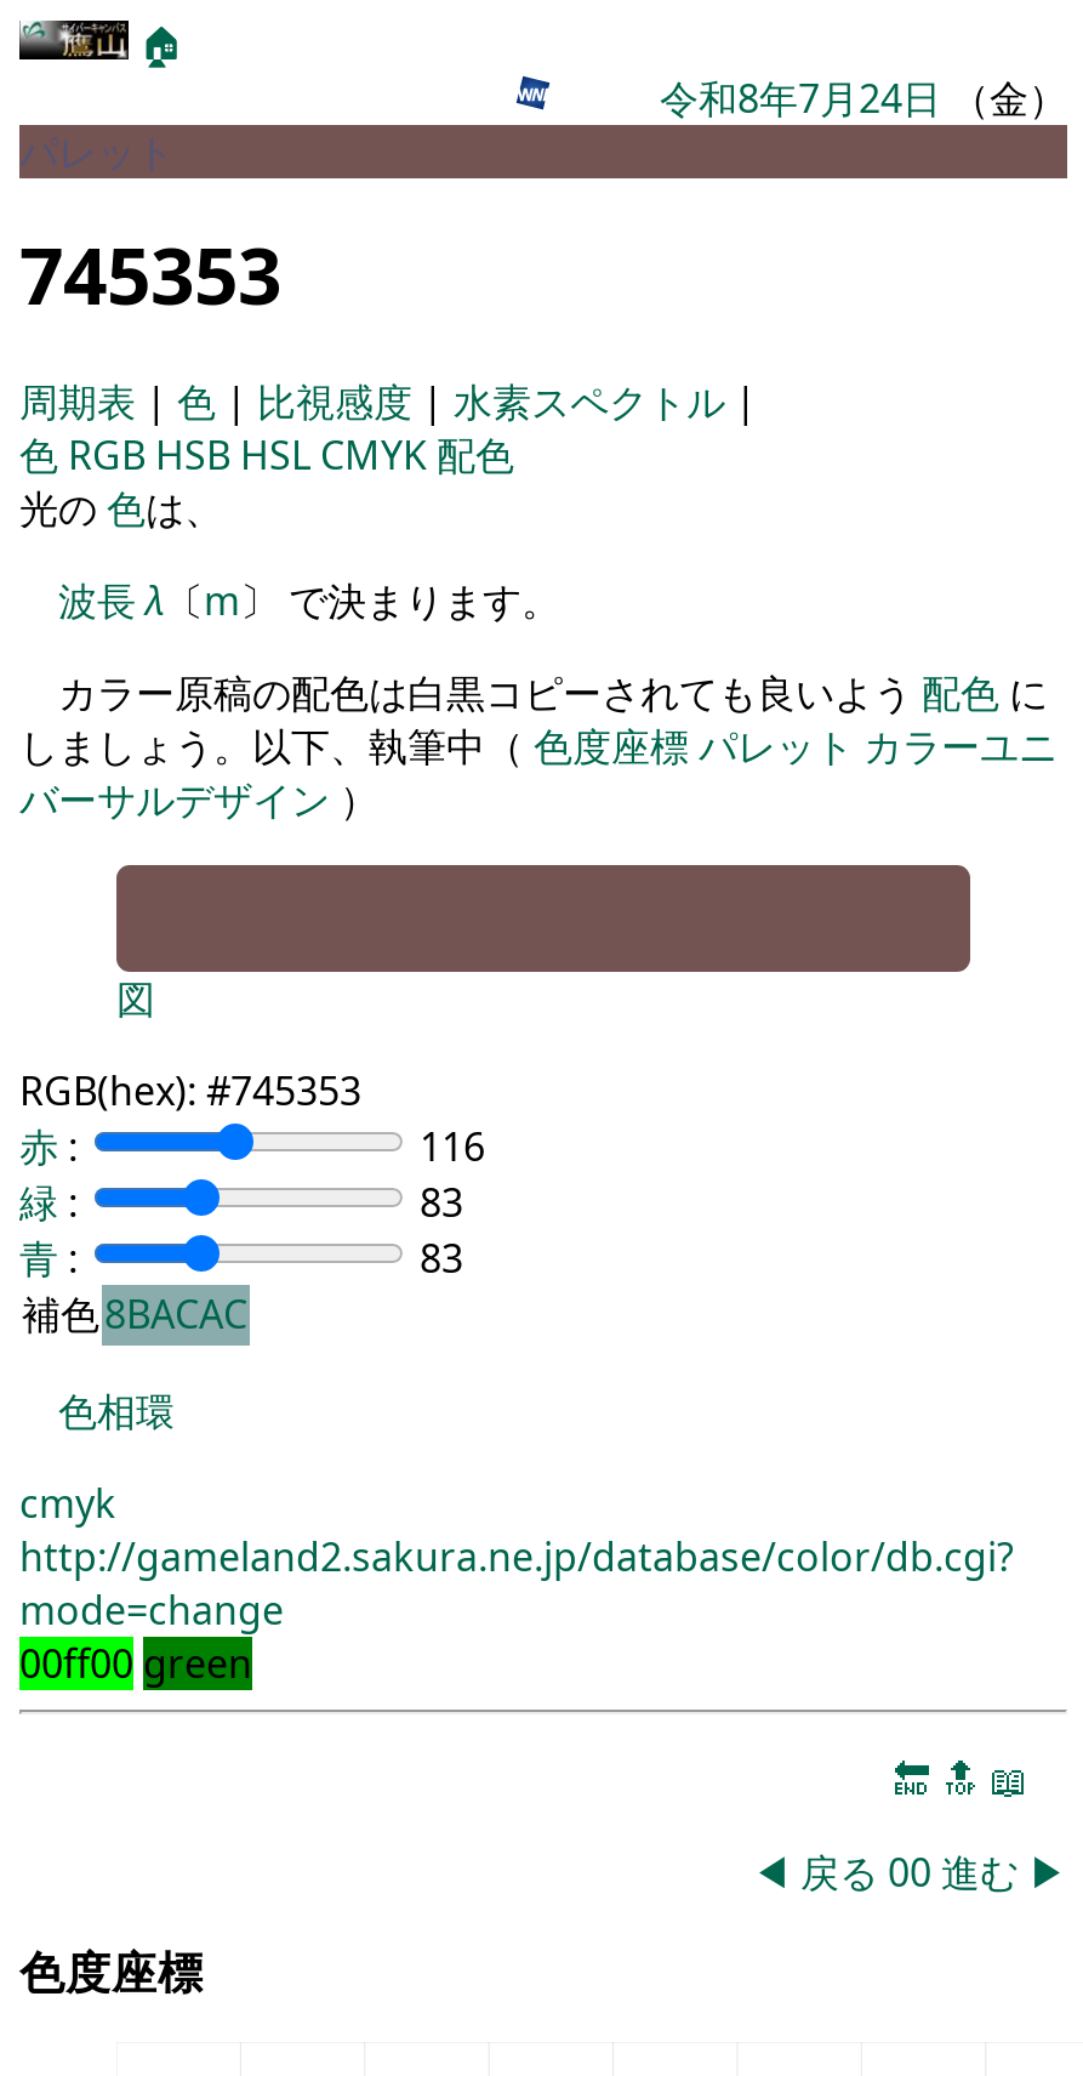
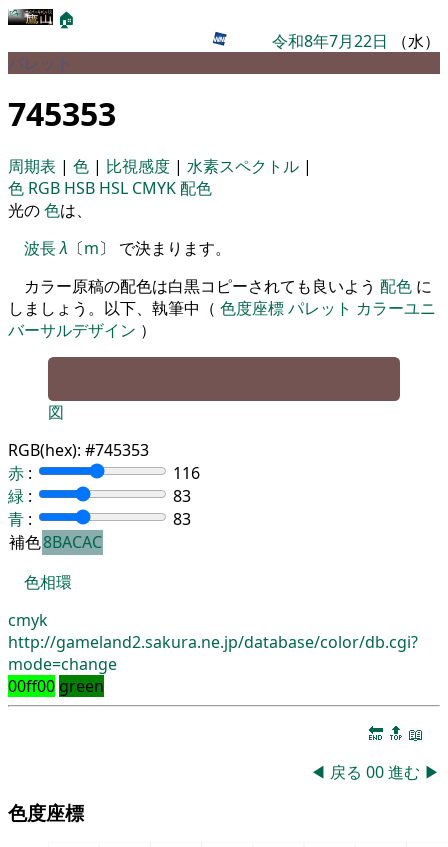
[660,72,1067,125] 令和8年7月24日（金） -> [272,30,440,52] 令和8年7月22日（水）

